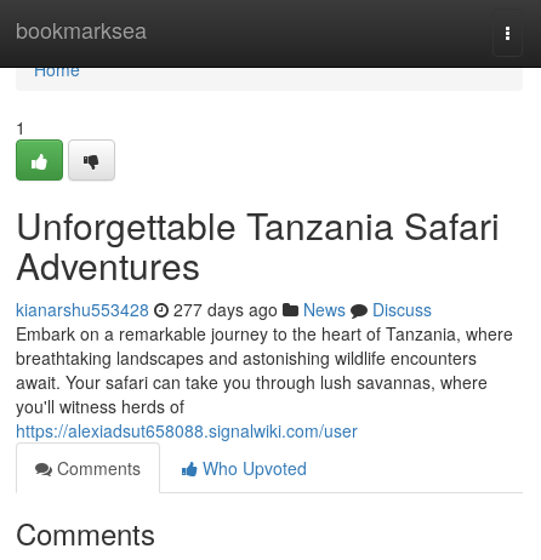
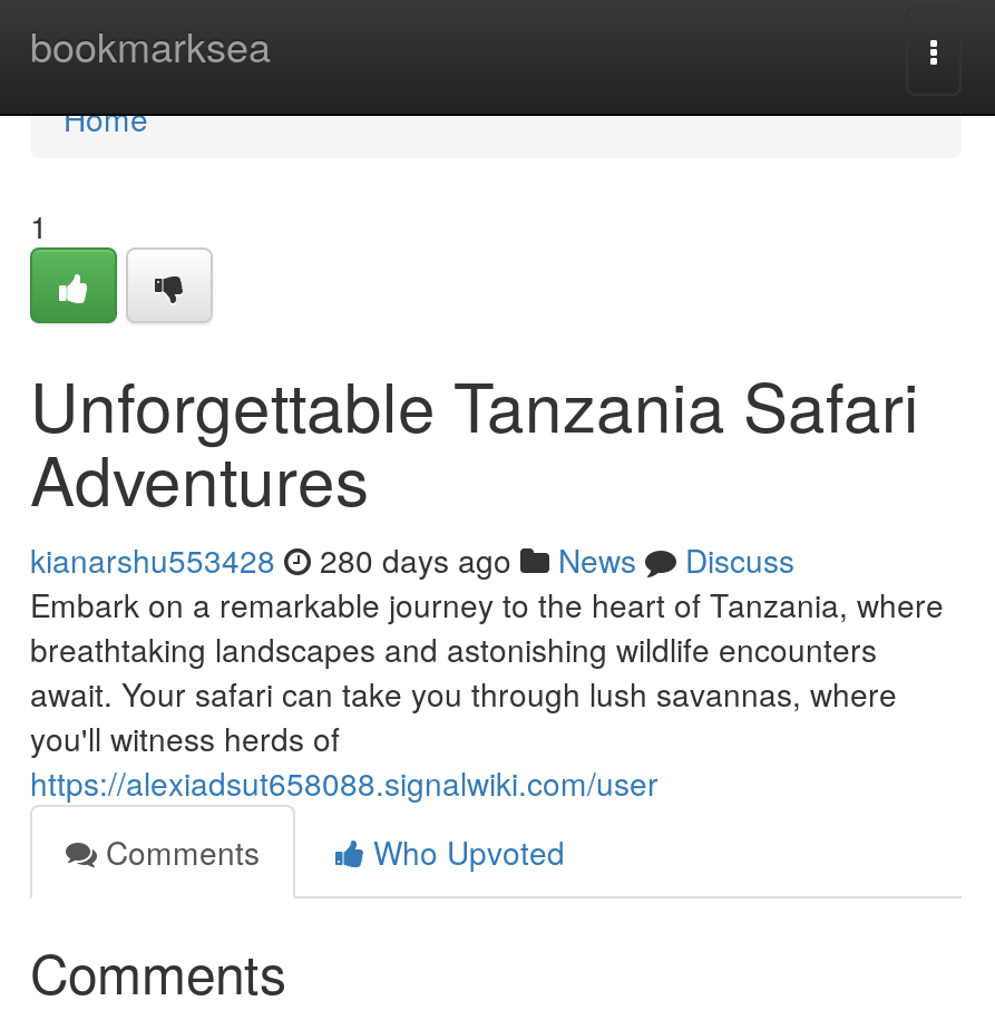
[16,297,432,321] kianarshu553428 277 days ago News Discuss -> [30,537,794,582] kianarshu553428 280 days ago News Discuss

